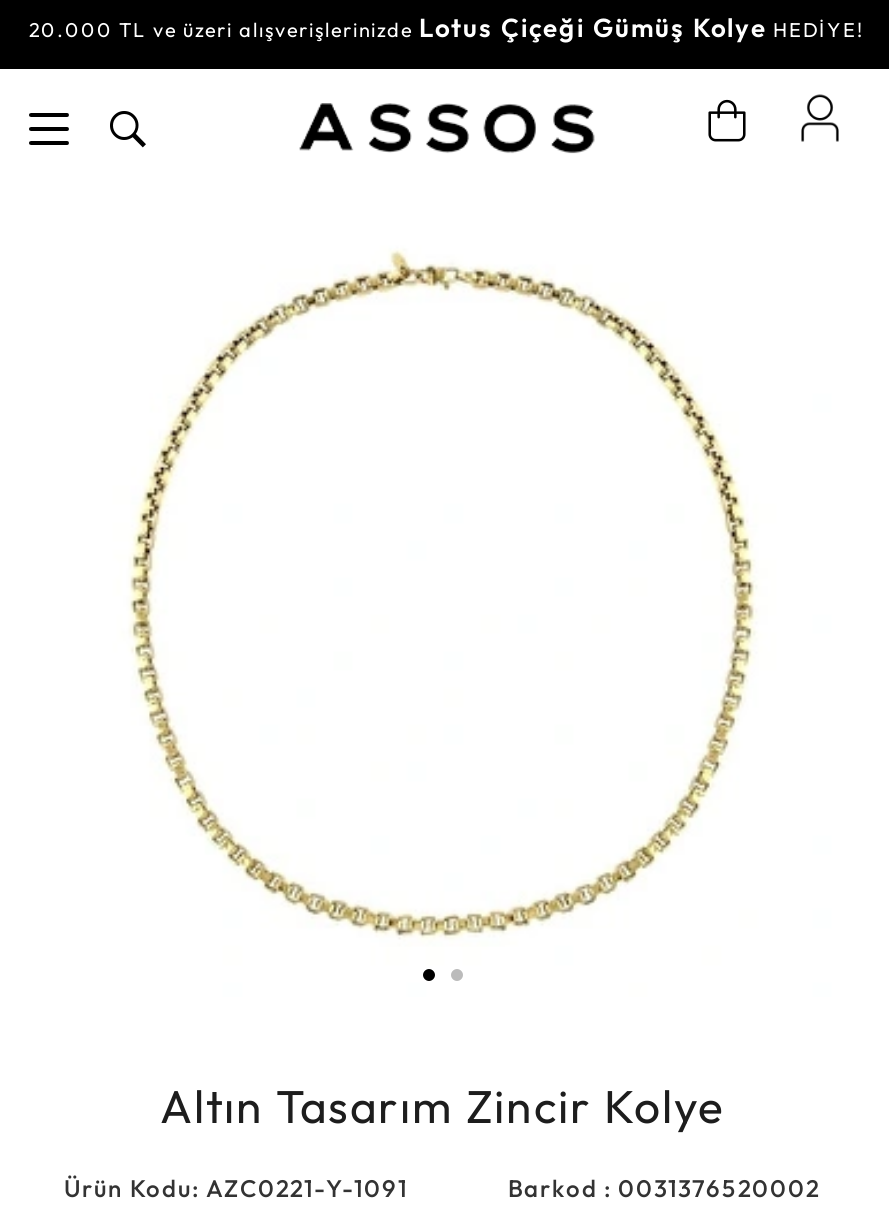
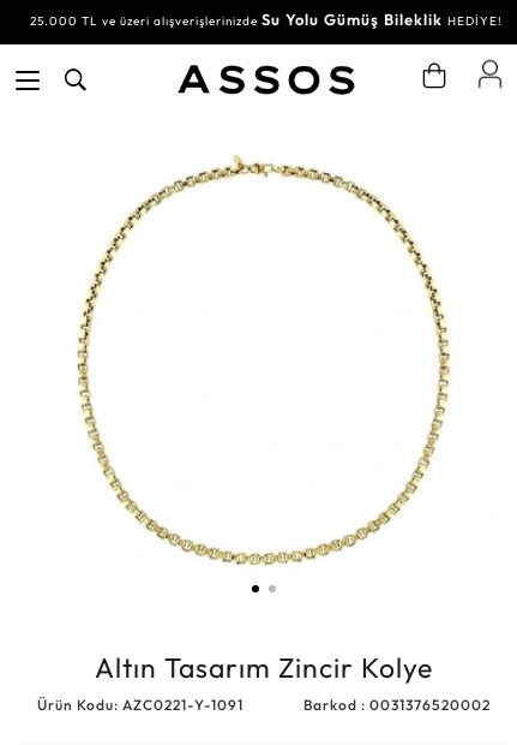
[29,11,865,43] 20.000 TL ve üzeri alışverişlerinizde Lotus Çiçeği Gümüş Kolye HEDİYE! -> [30,10,503,29] 25.000 TL ve üzeri alışverişlerinizde Su Yolu Gümüş Bileklik HEDİYE!

